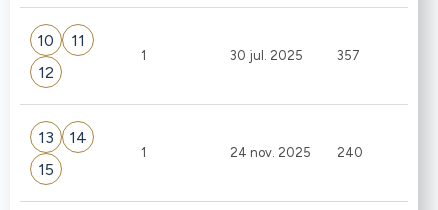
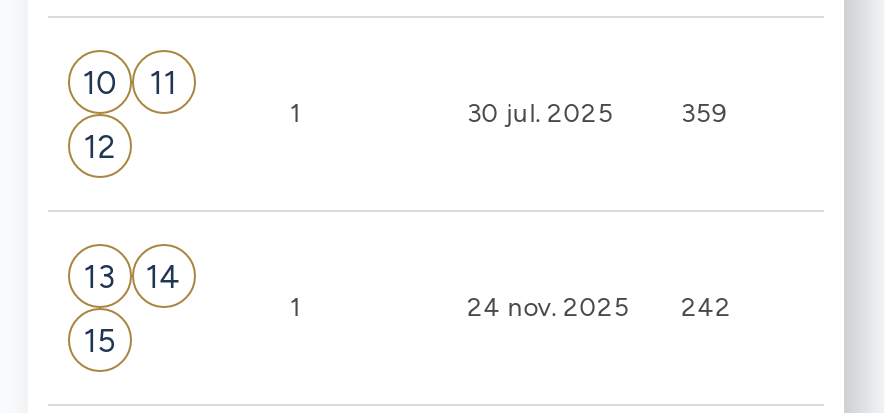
[337,47,360,62] 357 -> [682,97,728,127] 359
[230,144,363,159] 24 nov. 2025 240 -> [468,291,732,321] 24 nov. 2025 242

